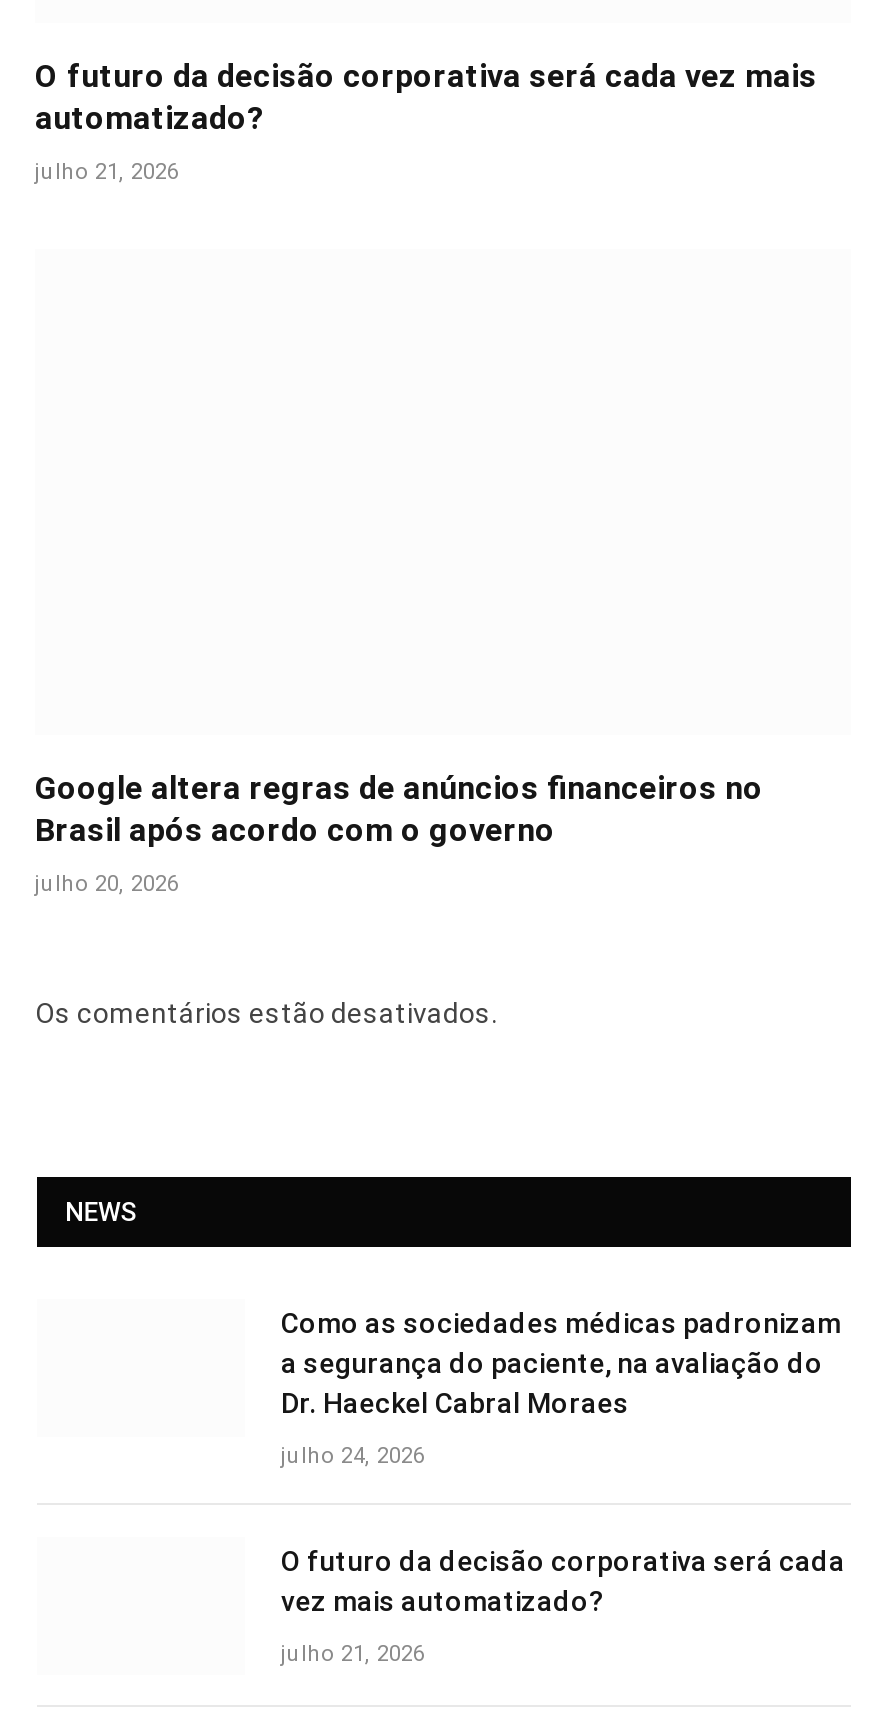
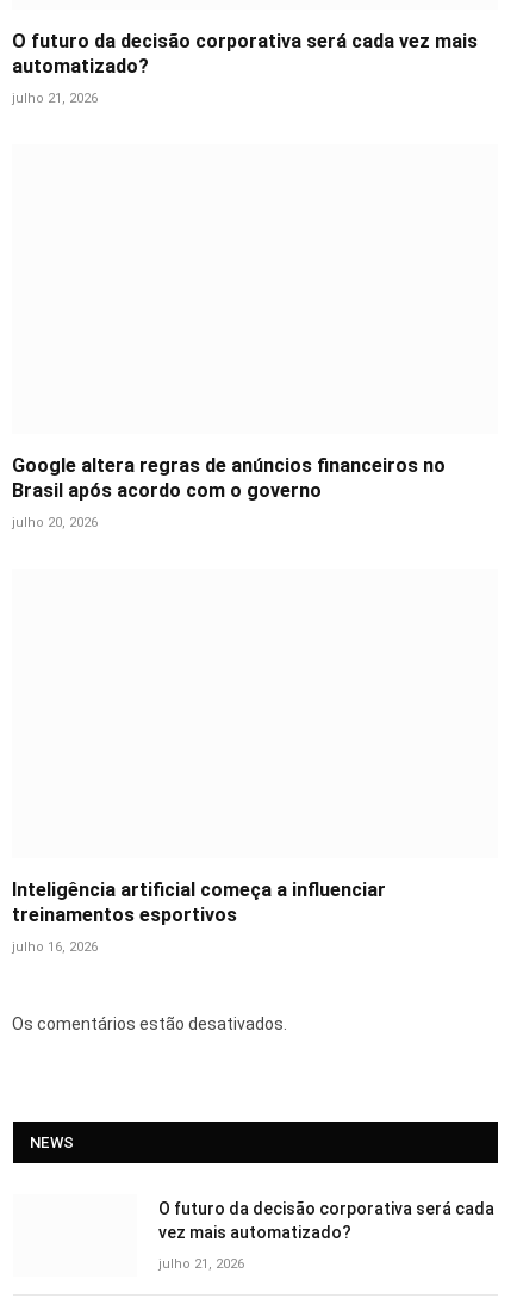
none -> [12,878,386,954] Inteligência artificial começa a influenciar | treinamentos esportivos | julho 16, 2026
moved [35,997,497,1227] -> [12,1014,287,1151]: Os comentários estão desativados. | NEWS
[281,1307,841,1469] Como as sociedades médicas padronizam | a segurança do paciente, na avaliação do | Dr. Haeckel Cabral Moraes | julho 24, 2026 -> none

